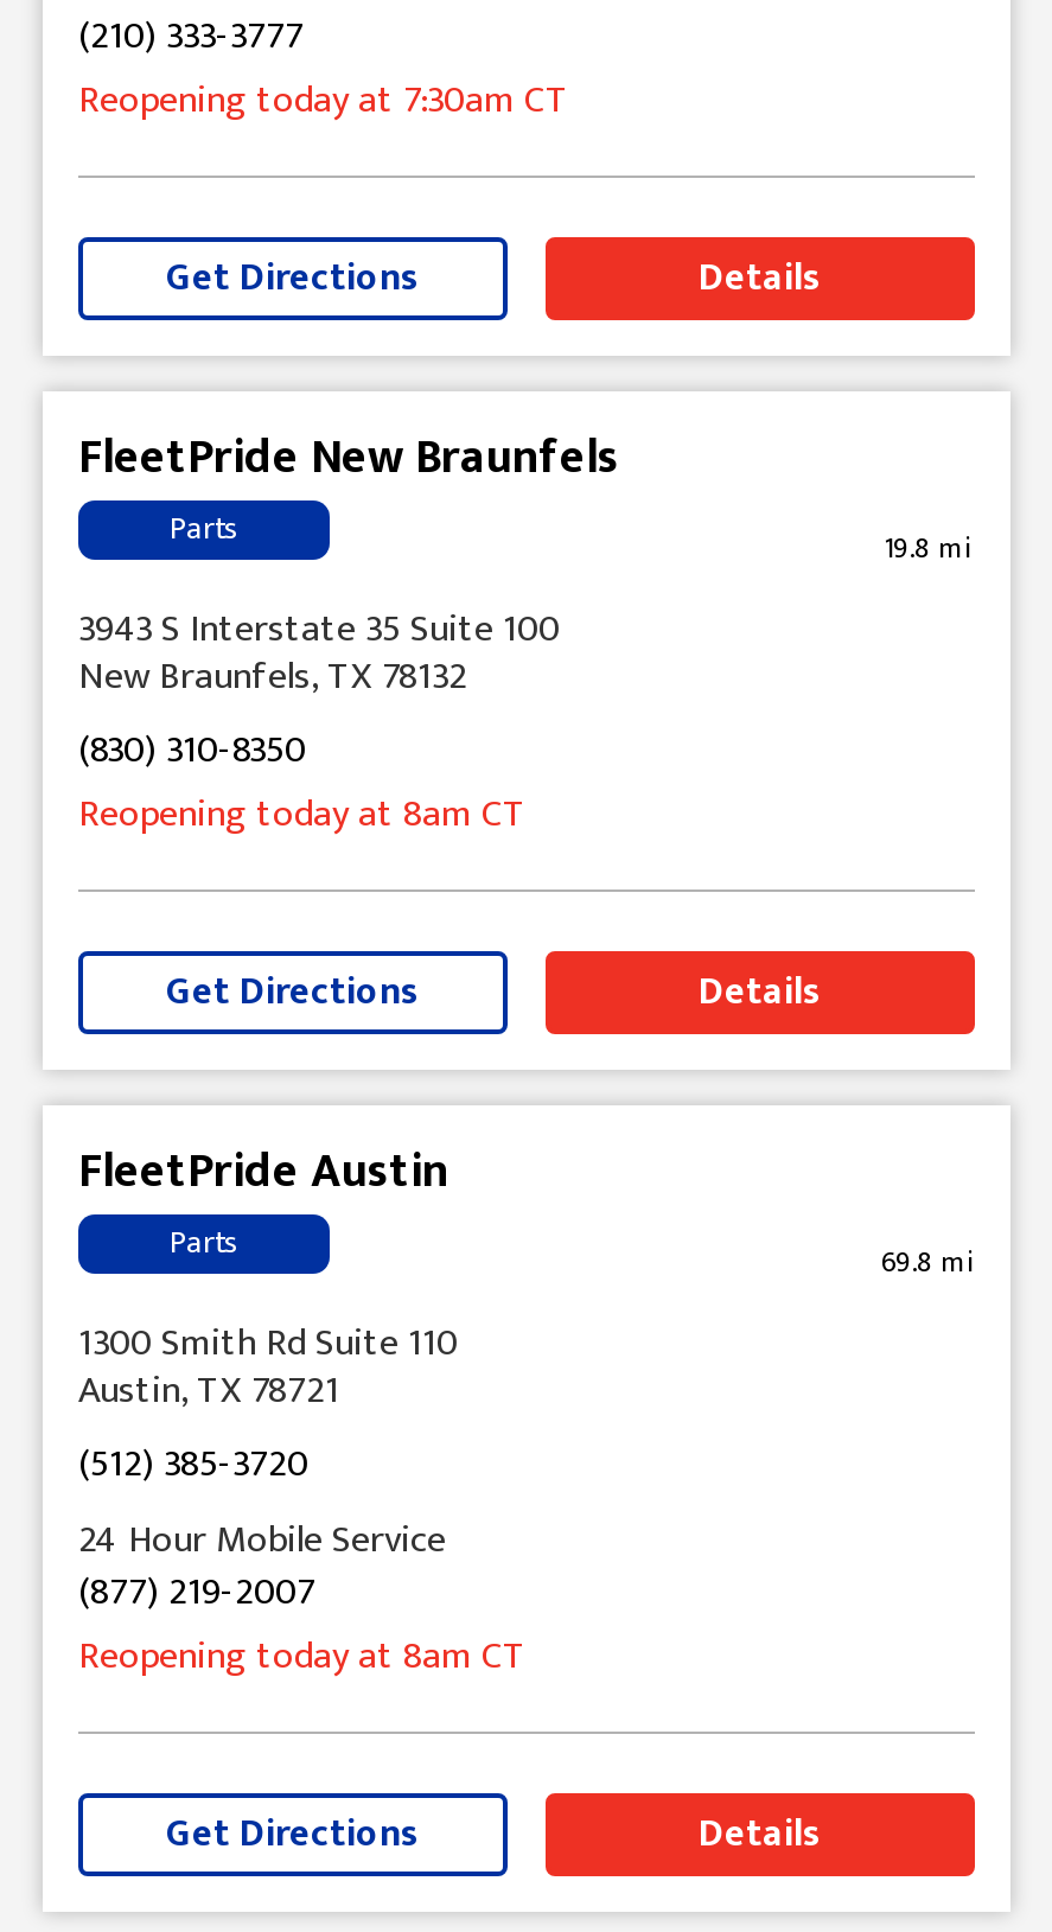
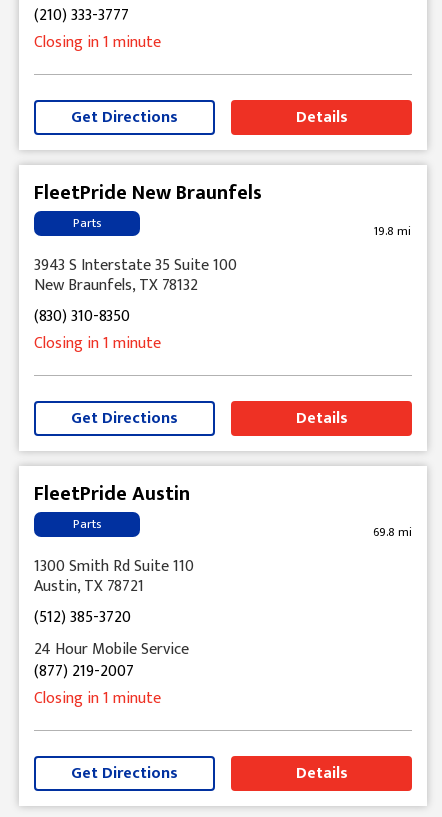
[78,69,569,133] Reopening todayat 7:30am CT -> [34,29,161,56] Closing in 1 minute
[78,783,527,847] Reopening todayat 8am CT -> [34,330,161,357] Closing in 1 minute
[78,1625,527,1689] Reopening todayat 8am CT -> [34,685,161,712] Closing in 1 minute

